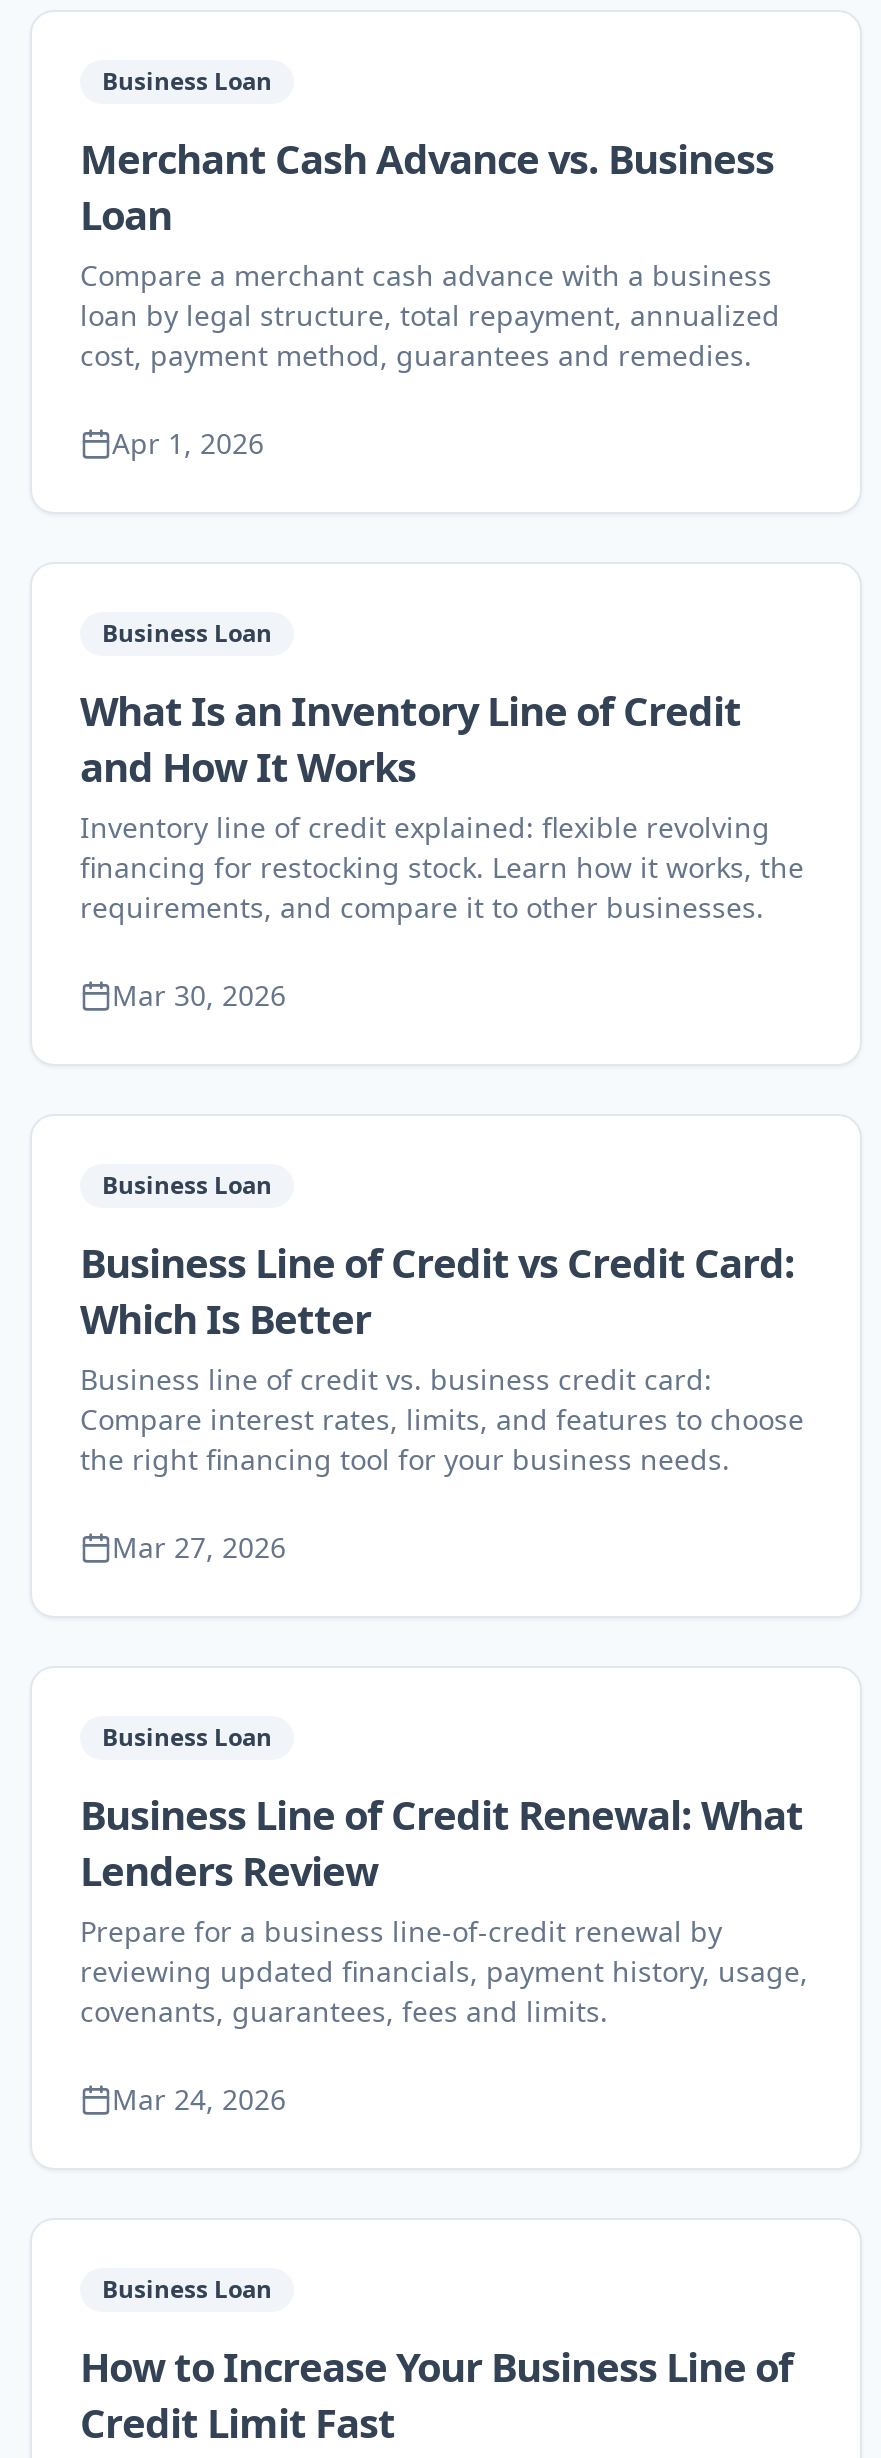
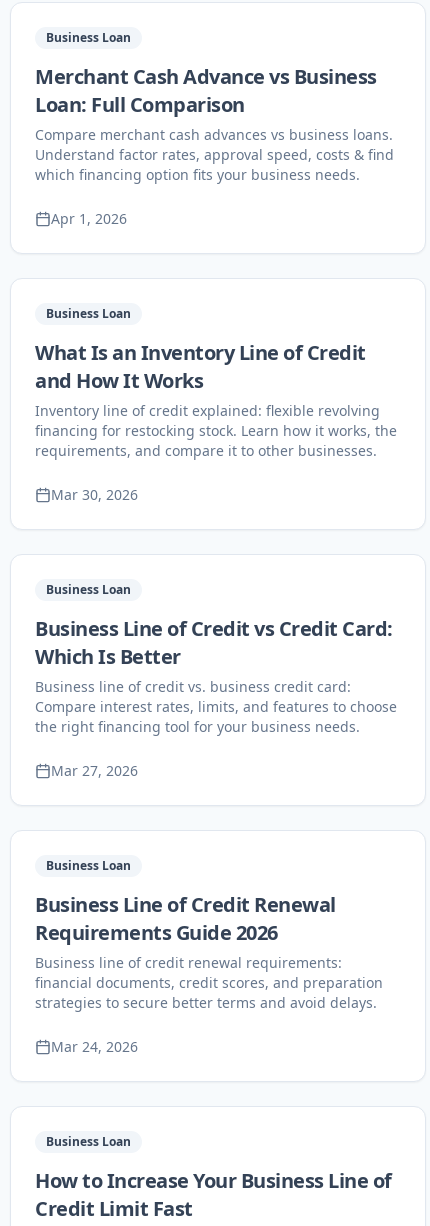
[80,132,780,374] Merchant Cash Advance vs. Business | Loan | Compare a merchant cash advance with a business | loan by legal structure, total repayment, annualized | cost, payment method, guarantees and remedies. -> [35,63,394,184] Merchant Cash Advance vs Business | Loan: Full Comparison | Compare merchant cash advances vs business loans. | Understand factor rates, approval speed, costs & find | which financing option fits your business needs.
[80,1788,808,2030] Business Line of Credit Renewal: What | Lenders Review | Prepare for a business line-of-credit renewal by | reviewing updated financials, payment history, usage, | covenants, guarantees, fees and limits. -> [35,891,383,1012] Business Line of Credit Renewal | Requirements Guide 2026 | Business line of credit renewal requirements: | financial documents, credit scores, and preparation | strategies to secure better terms and avoid delays.

